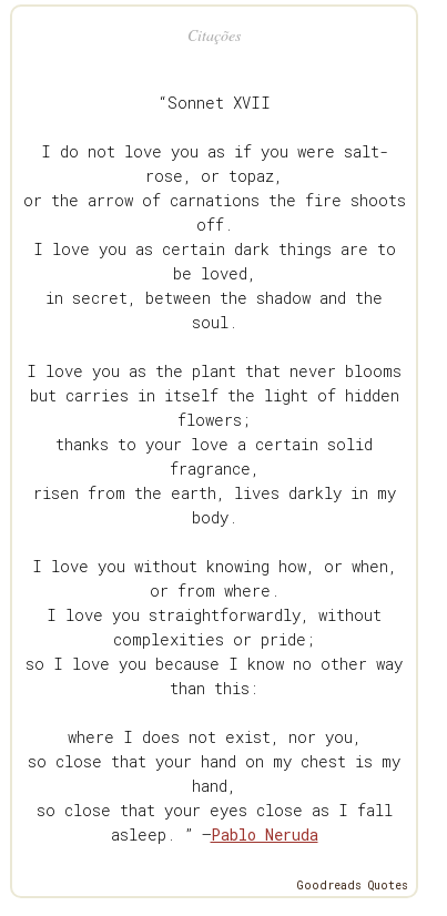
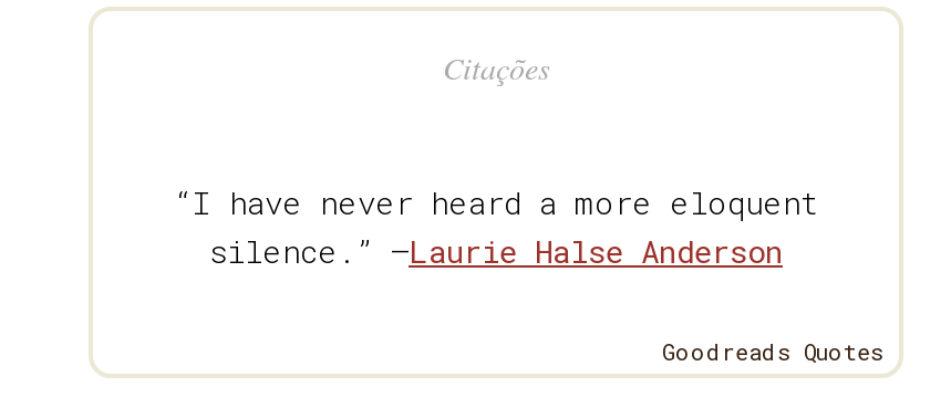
[23,92,405,845] “Sonnet XVII | I do not love you as if you were salt- | rose, or topaz, | or the arrow of carnations the fire shoots | off. | I love you as certain dark things are to | be loved, | in secret, between the shadow and the | soul. | I love you as the plant that never blooms | but carries in itself the light of hidden | flowers; | thanks to your love a certain solid | fragrance, | risen from the earth, lives darkly in my | body. | I love you without knowing how, or when, | or from where. | I love you straightforwardly, without | complexities or pride; | so I love you because I know no other way | than this: | where I does not exist, nor you, | so close that your hand on my chest is my | hand, | so close that your eyes close as I fall | asleep. ” —Pablo Neruda -> [174,182,818,272] “I have never heard a more eloquent | silence.” —Laurie Halse Anderson

